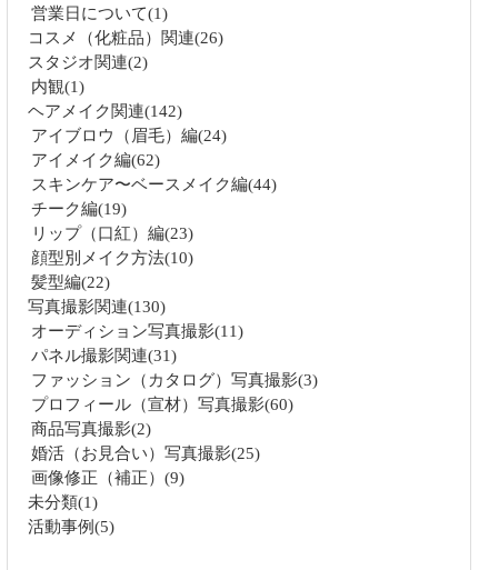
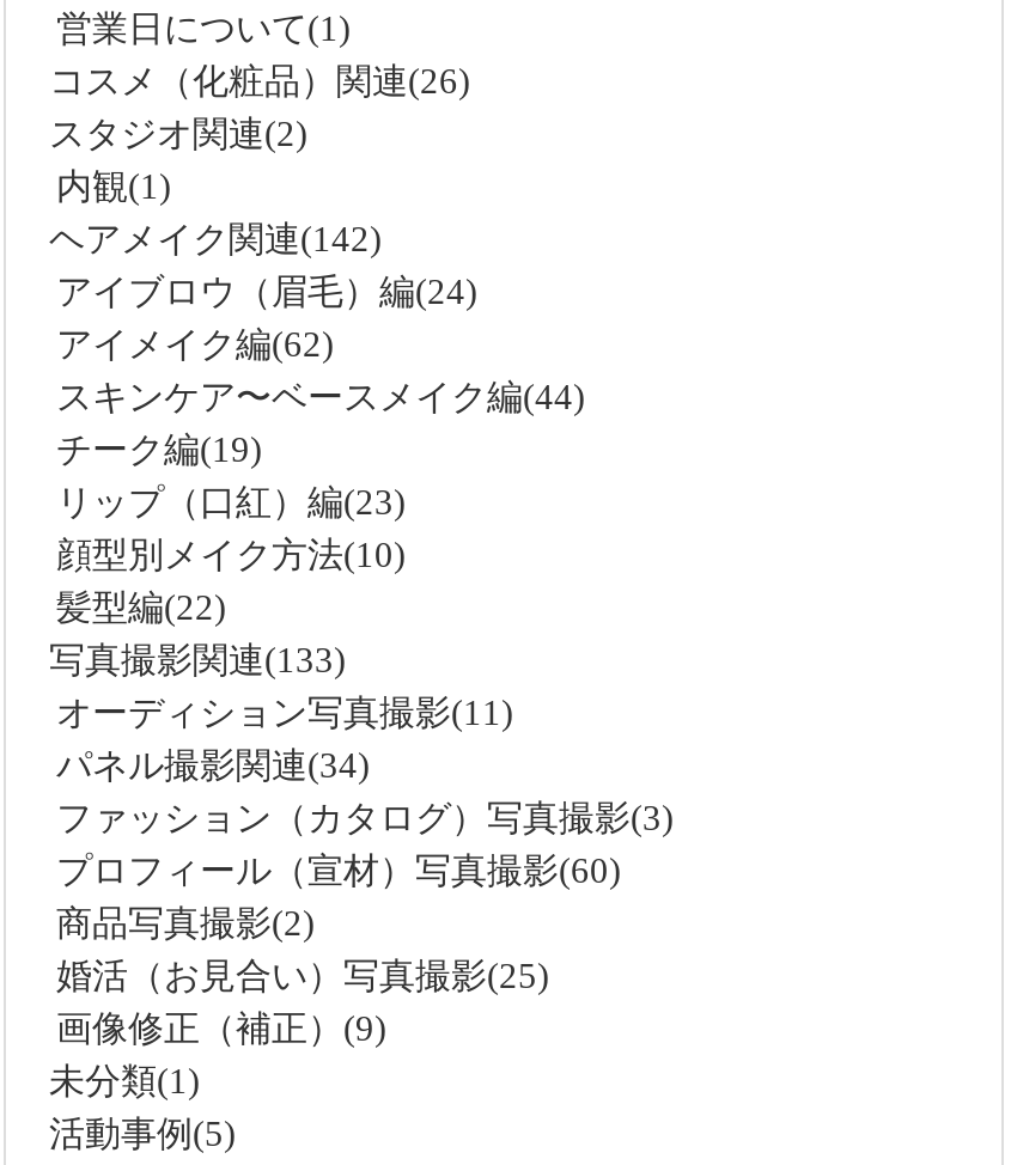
[28,298,160,315] 写真撮影関連 130 -> [49,641,334,679] 写真撮影関連 133
[31,346,171,364] パネル撮影関連 31 -> [56,746,358,784] パネル撮影関連 34

